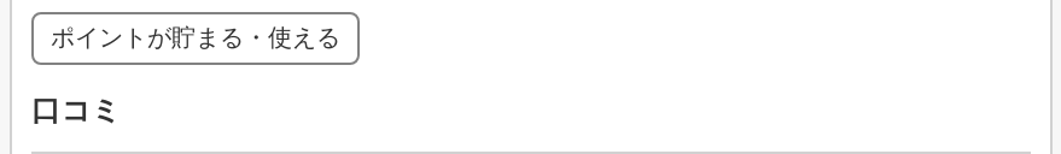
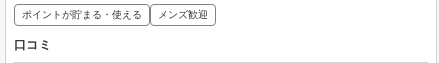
none -> [158,9,208,20] メンズ歓迎

